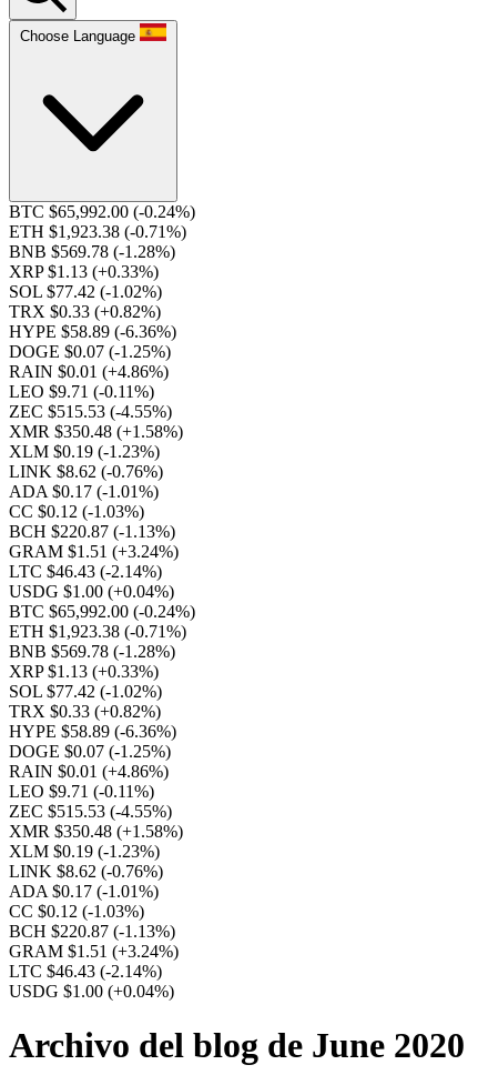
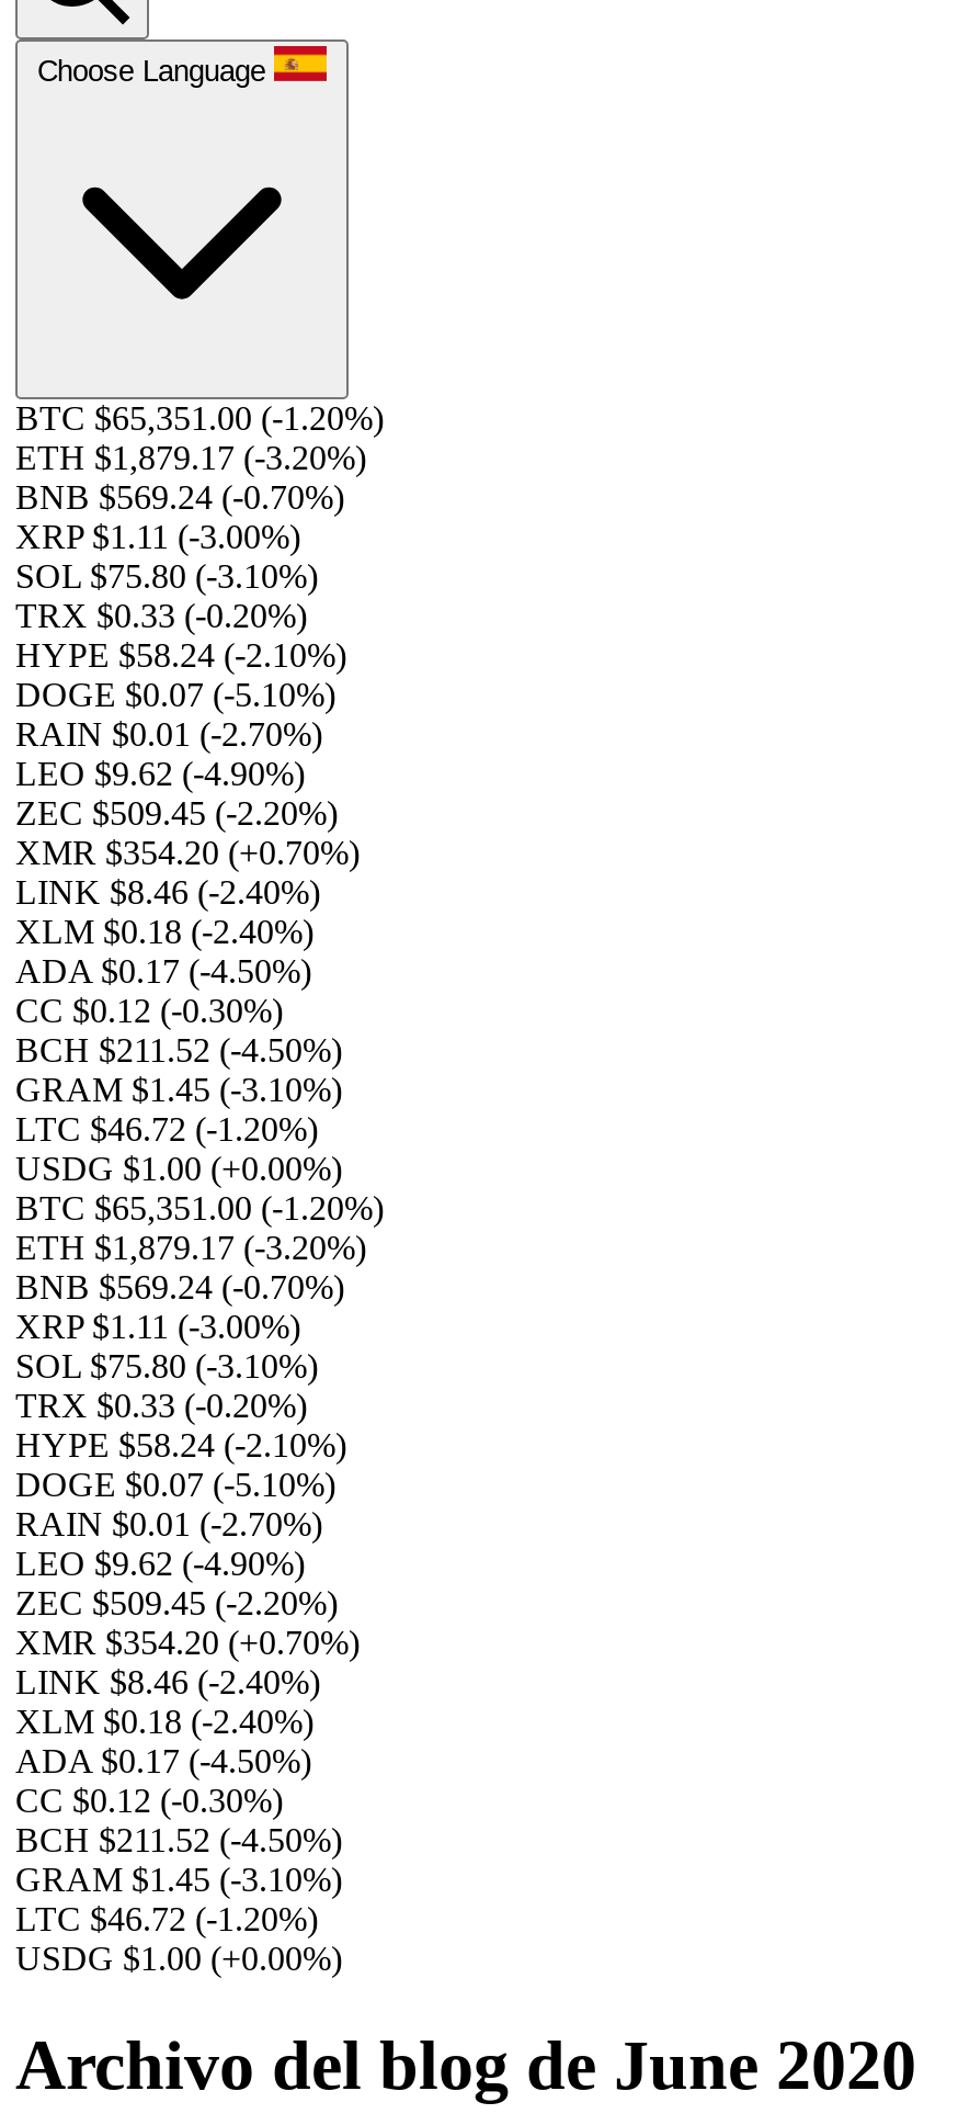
[9,202,195,1001] BTC $65,992.00(-0.24%) | ETH $1,923.38 (-0.71%) | BNB $569.78 (-1.28%) | XRP $1.13 (+0.33%) | SOL $77.42 (-1.02%) | TRX $0.33 (+0.82%) | HYPE $58.89 (-6.36%) | DOGE $0.07 (-1.25%) | RAIN $0.01 (+4.86%) | LEO $9.71 (-0.11%) | ZEC $515.53 (-4.55%) | XMR $350.48(+1.58%) | XLM $0.19 (-1.23%) | LINK $8.62 (-0.76%) | ADA $0.17 (-1.01%) | CC $0.12 (-1.03%) | BCH $220.87 (-1.13%) | GRAM $1.51 (+3.24%) | LTC $46.43 (-2.14%) | USDG $1.00(+0.04%) | BTC $65,992.00 (-0.24%) | ETH $1,923.38 (-0.71%) | BNB $569.78 (-1.28%) | XRP $1.13 (+0.33%) | SOL $77.42 (-1.02%) | TRX $0.33 (+0.82%) | HYPE $58.89 (-6.36%) | DOGE $0.07 (-1.25%) | RAIN $0.01 (+4.86%) | LEO $9.71 (-0.11%) | ZEC $515.53 (-4.55%) | XMR $350.48(+1.58%) | XLM $0.19 (-1.23%) | LINK $8.62 (-0.76%) | ADA $0.17 (-1.01%) | CC $0.12 (-1.03%) | BCH $220.87 (-1.13%) | GRAM $1.51 (+3.24%) | LTC $46.43 (-2.14%) | USDG $1.00(+0.04%) -> [15,399,384,1977] BTC $65,351.00(-1.20%) | ETH $1,879.17 (-3.20%) | BNB $569.24 (-0.70%) | XRP $1.11 (-3.00%) | SOL $75.80 (-3.10%) | TRX $0.33 (-0.20%) | HYPE $58.24 (-2.10%) | DOGE $0.07 (-5.10%) | RAIN $0.01 (-2.70%) | LEO $9.62 (-4.90%) | ZEC $509.45 (-2.20%) | XMR $354.20(+0.70%) | LINK $8.46 (-2.40%) | XLM $0.18 (-2.40%) | ADA $0.17 (-4.50%) | CC $0.12 (-0.30%) | BCH $211.52 (-4.50%) | GRAM $1.45 (-3.10%) | LTC $46.72 (-1.20%) | USDG $1.00(+0.00%) | BTC $65,351.00 (-1.20%) | ETH $1,879.17 (-3.20%) | BNB $569.24 (-0.70%) | XRP $1.11 (-3.00%) | SOL $75.80 (-3.10%) | TRX $0.33 (-0.20%) | HYPE $58.24 (-2.10%) | DOGE $0.07 (-5.10%) | RAIN $0.01 (-2.70%) | LEO $9.62 (-4.90%) | ZEC $509.45 (-2.20%) | XMR $354.20(+0.70%) | LINK $8.46 (-2.40%) | XLM $0.18 (-2.40%) | ADA $0.17 (-4.50%) | CC $0.12 (-0.30%) | BCH $211.52 (-4.50%) | GRAM $1.45 (-3.10%) | LTC $46.72 (-1.20%) | USDG $1.00(+0.00%)

